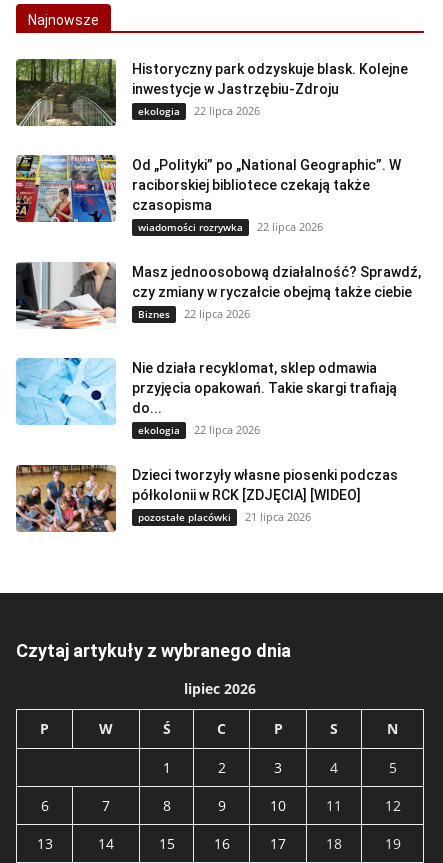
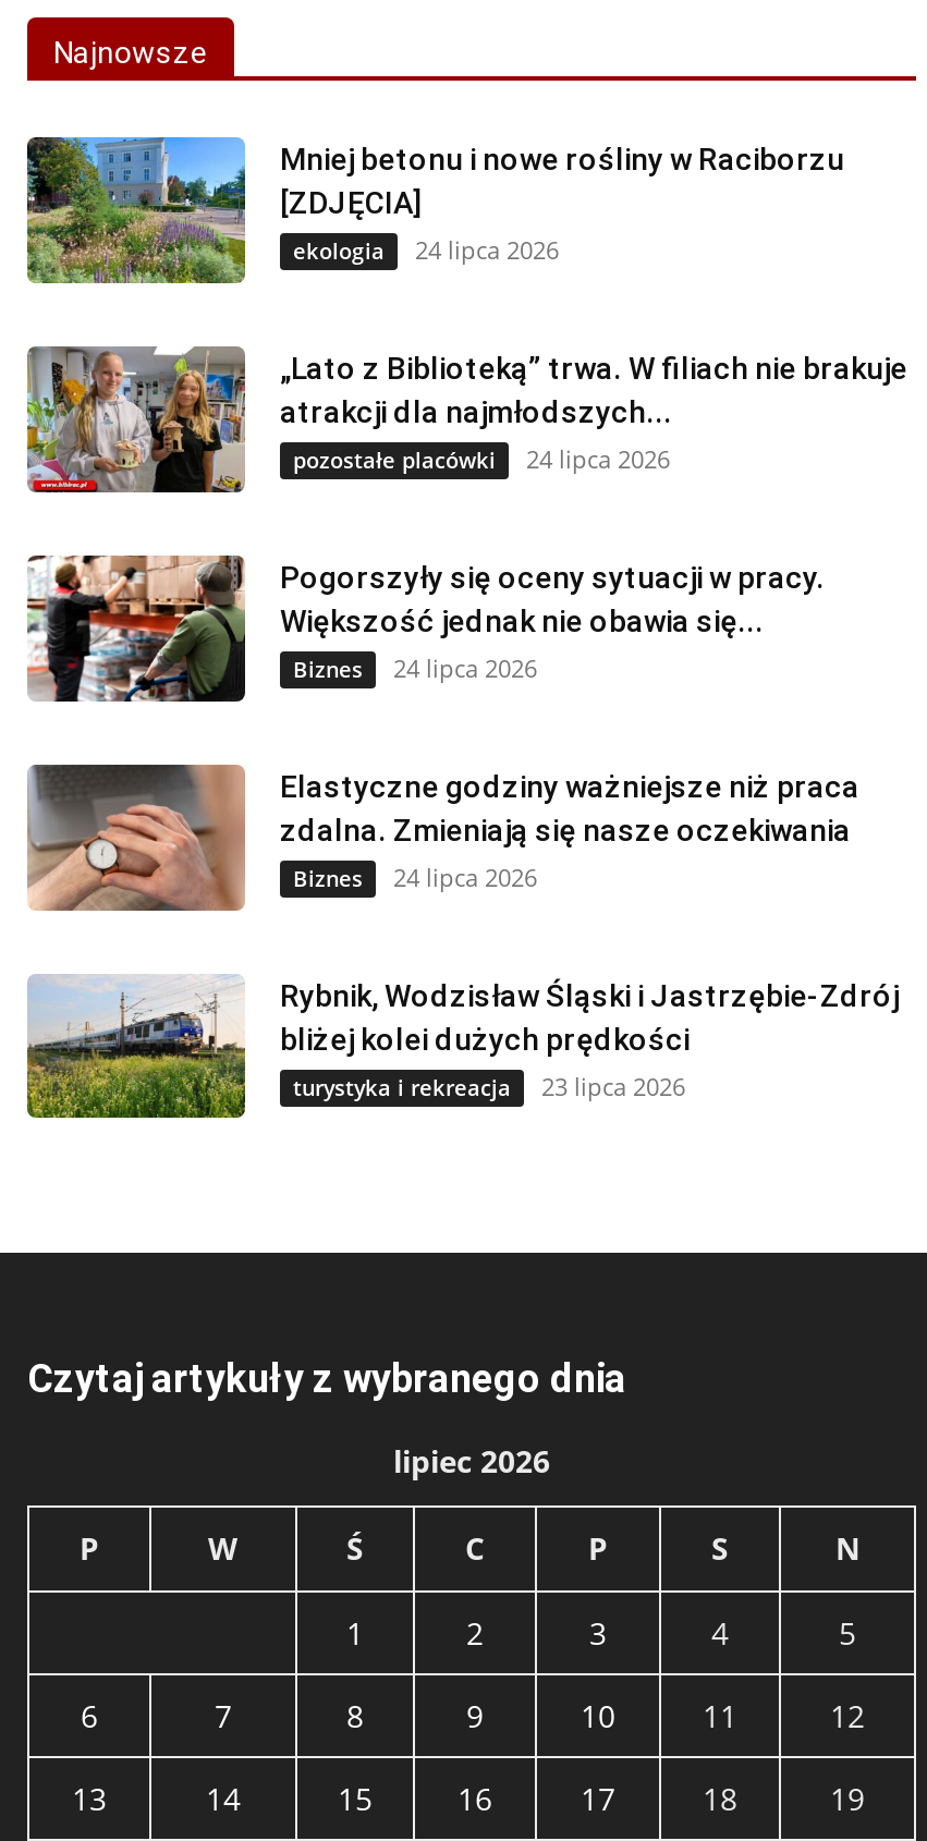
[15,58,408,126] [image] | Historyczny park odzyskuje blask. Kolejne | inwestycje w Jastrzębiu-Zdroju -> [25,135,844,283] [image] | Mniej betonu i nowe rośliny w Raciborzu | [ZDJĘCIA]
[138,103,260,118] ekologia 22 lipca 2026 -> [293,233,559,266] ekologia 24 lipca 2026
[15,154,401,234] [image] | Od „Polityki” po „National Geographic”. W | raciborskiej bibliotece czekają także | czasopisma | wiadomości rozrywka | 22 lipca 2026 -> [27,346,907,495] [image] | „Lato z Biblioteką” trwa. W filiach nie brakuje | atrakcji dla najmłodszych... | 24 lipca 2026
[15,261,421,329] [image] | Masz jednoosobową działalność? Sprawdź, | czy zmiany w ryczałcie obejmą także ciebie -> [25,553,825,704] [image] | Pogorszyły się oceny sytuacji w pracy. | Większość jednak nie obawia się...
[138,306,250,321] Biznes 22 lipca 2026 -> [293,651,537,684] Biznes 24 lipca 2026
[16,357,397,437] [image] | Nie działa recyklomat, sklep odmawia | przyjęcia opakowań. Takie skargi trafiają | do... | ekologia | 22 lipca 2026 -> [27,763,859,913] [image] | Elastyczne godziny ważniejsze niż praca | zdalna. Zmieniają się nasze oczekiwania | Biznes | 24 lipca 2026
[15,464,398,533] [image] | Dzieci tworzyły własne piosenki podczas | półkolonii w RCK [ZDJĘCIA] [WIDEO] | 21 lipca 2026 -> [27,974,899,1120] [image] | Rybnik, Wodzisław Śląski i Jastrzębie-Zdrój | bliżej kolei dużych prędkości | turystyka i rekreacja | 23 lipca 2026
moved [138,510,231,524] -> [293,444,496,475]: pozostałe placówki

